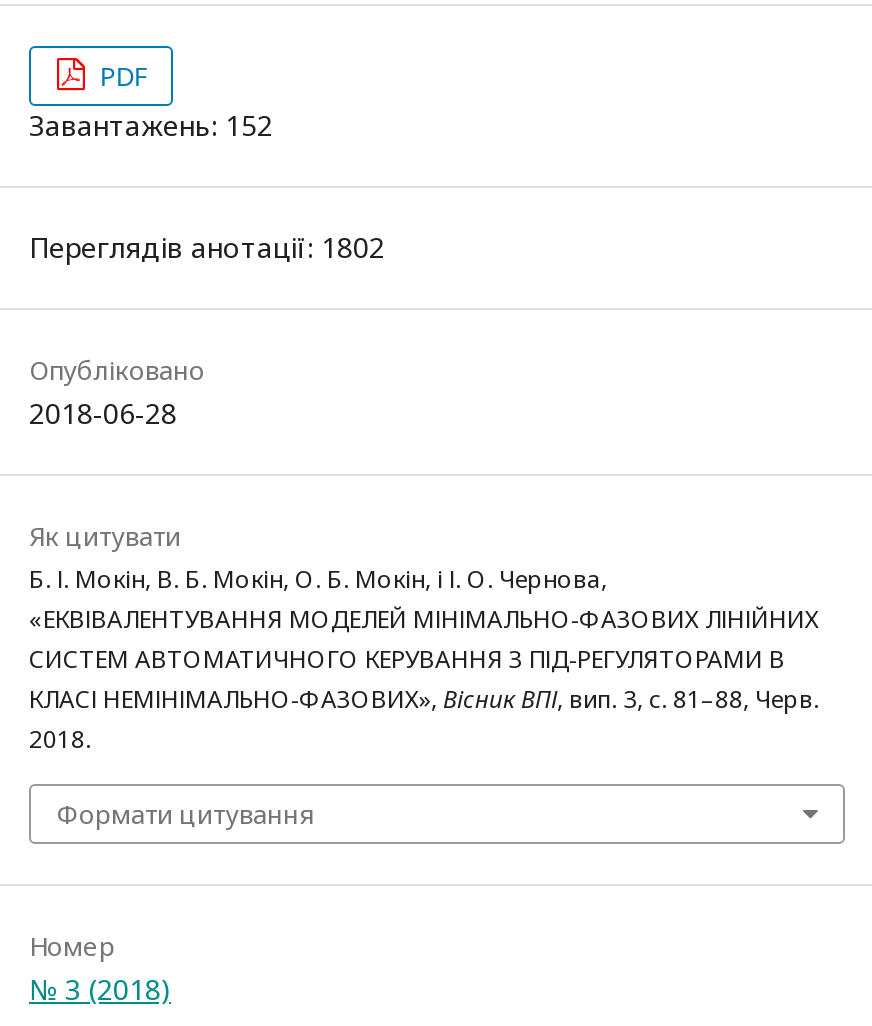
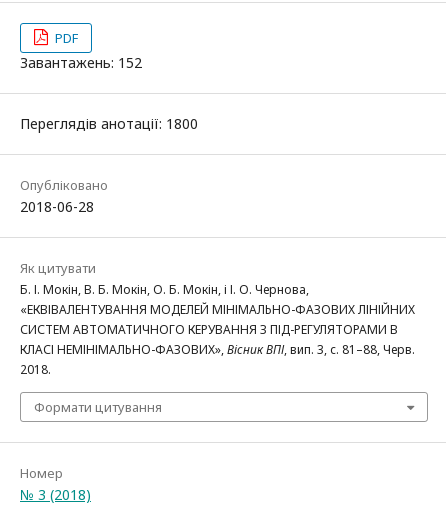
[29,227,385,265] Переглядів анотації: 1802 -> [20,114,198,133] Переглядів анотації: 1800

